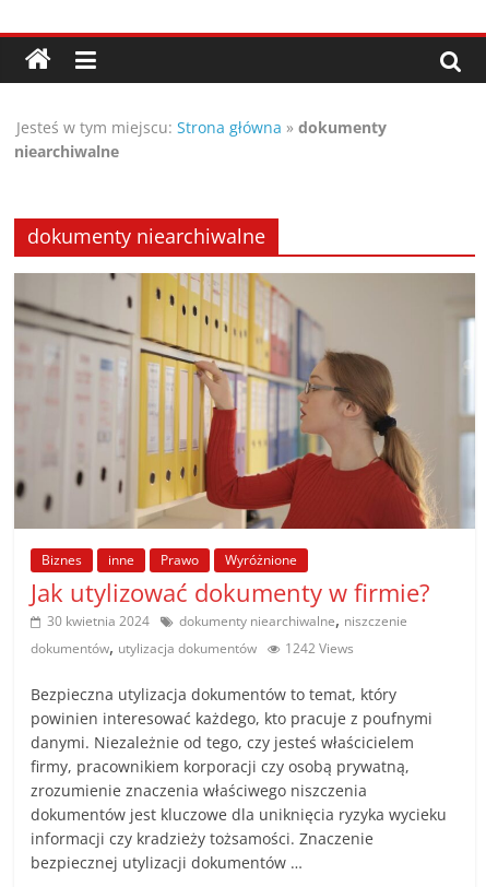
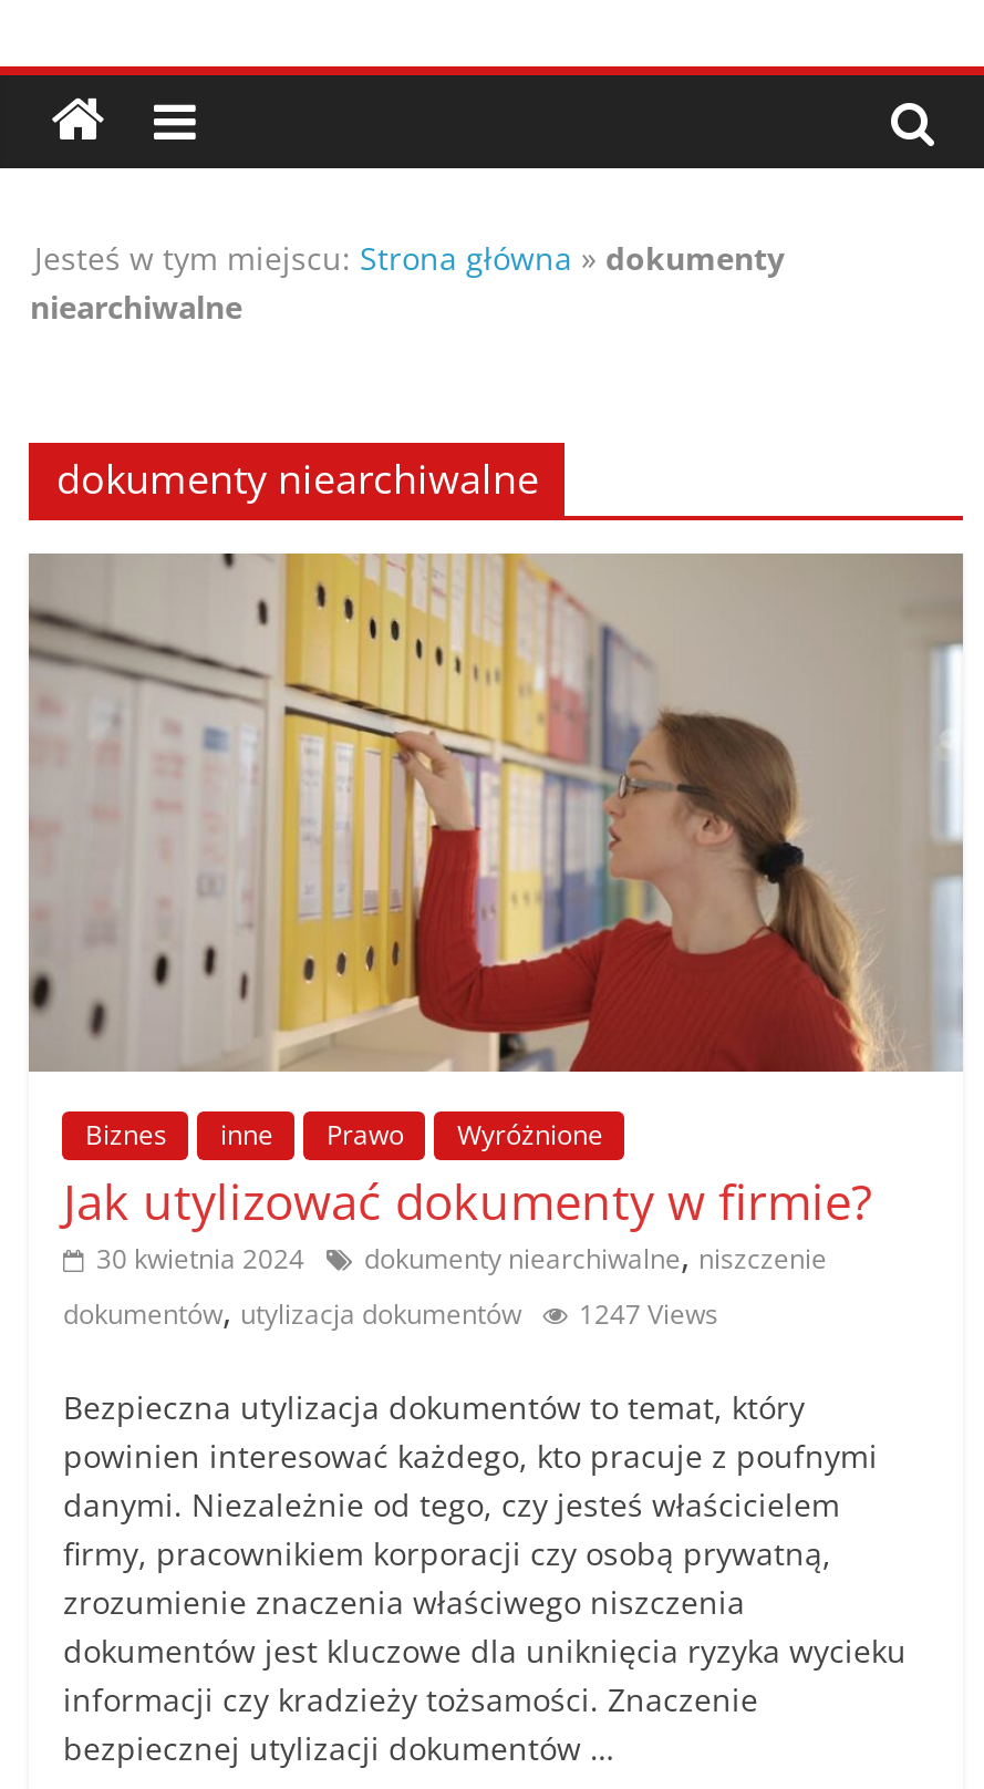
[285,639,354,658] 1242 Views -> [579,1296,718,1333] 1247 Views

